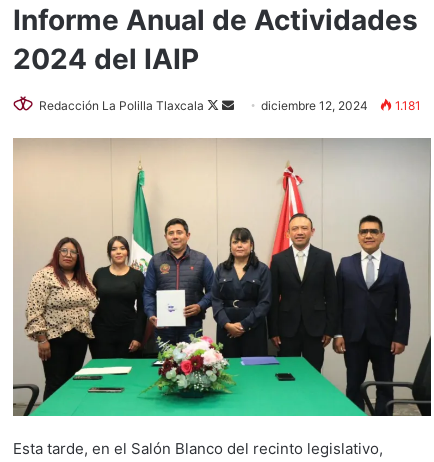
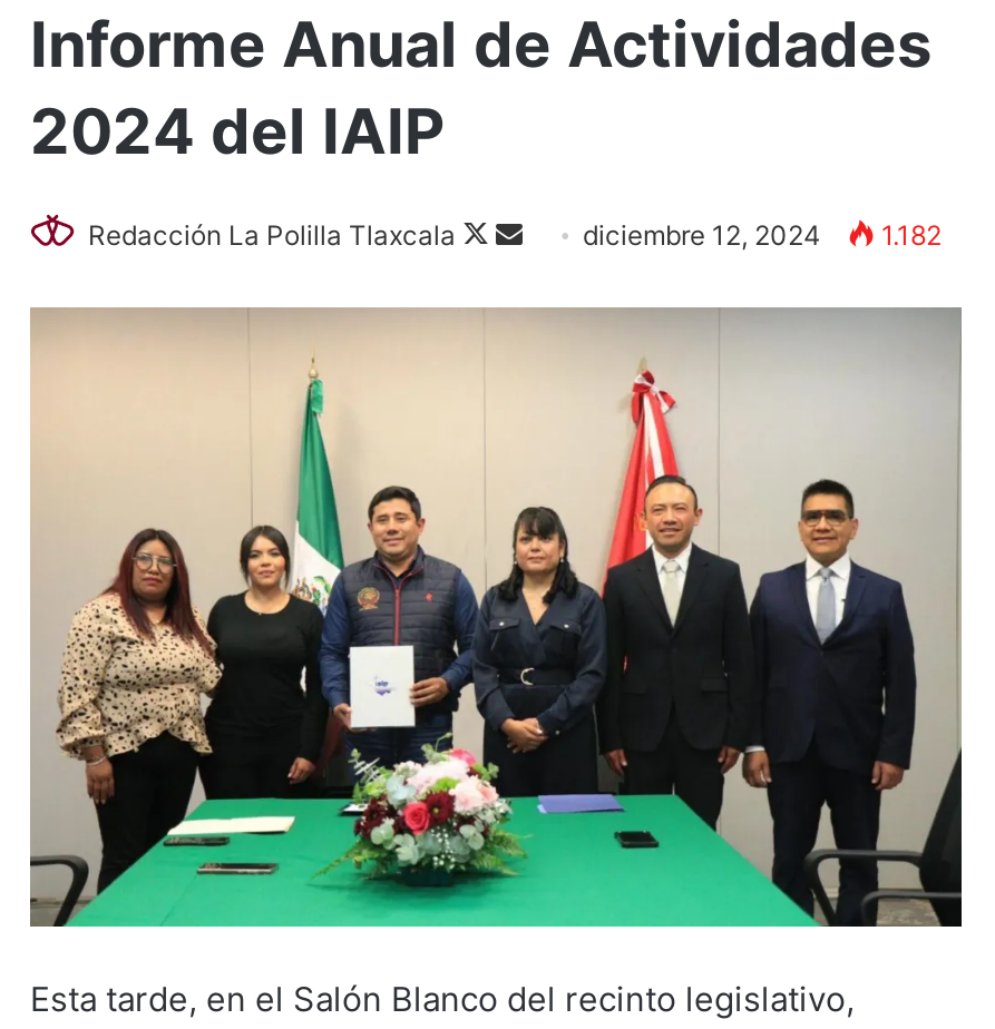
[392,97,421,112] 1.181 -> [875,217,942,251] 1.182

